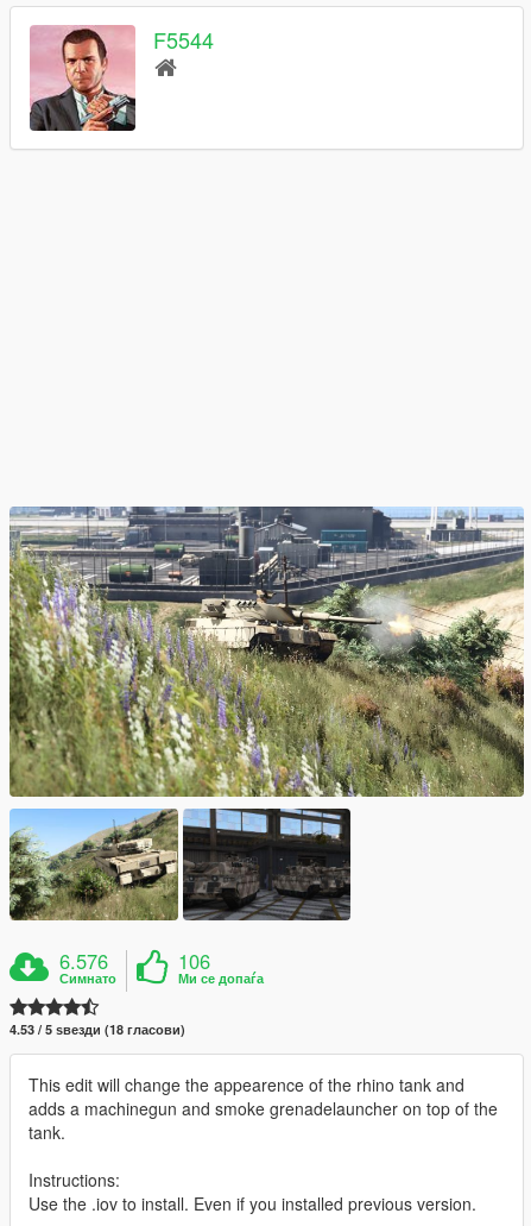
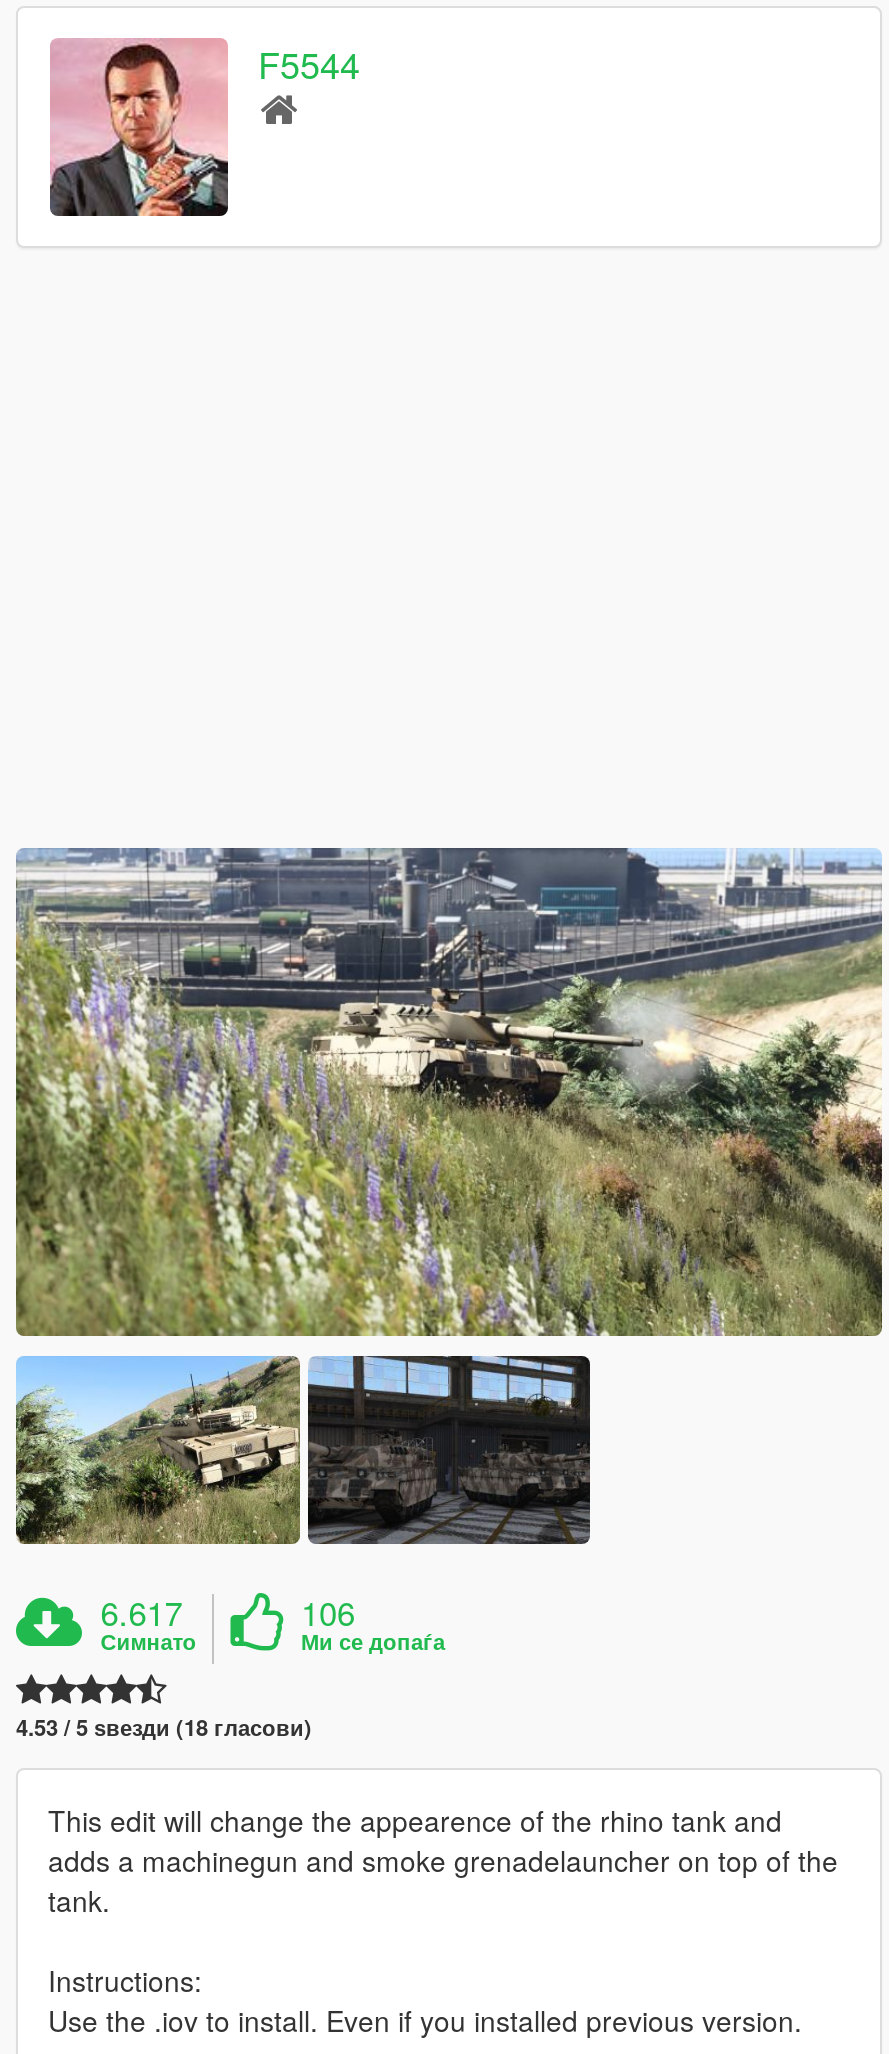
[60,946,108,975] 6.576 -> [100,1588,182,1636] 6.617

